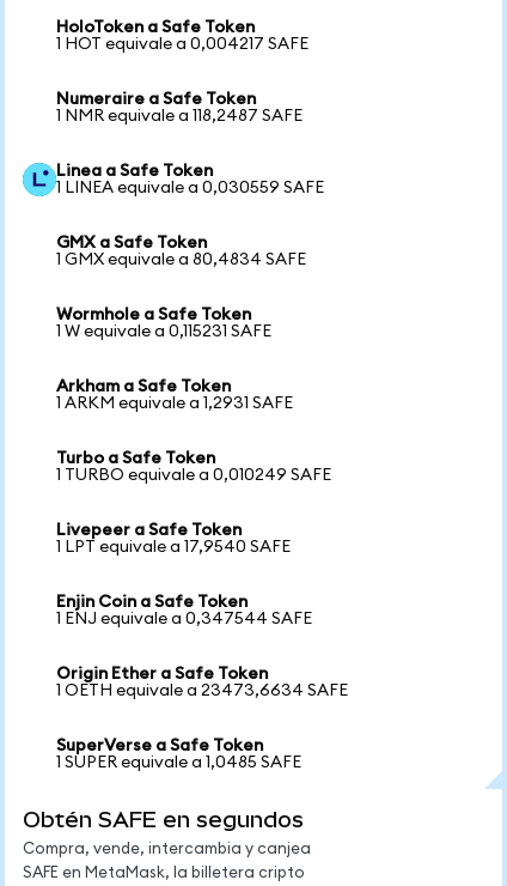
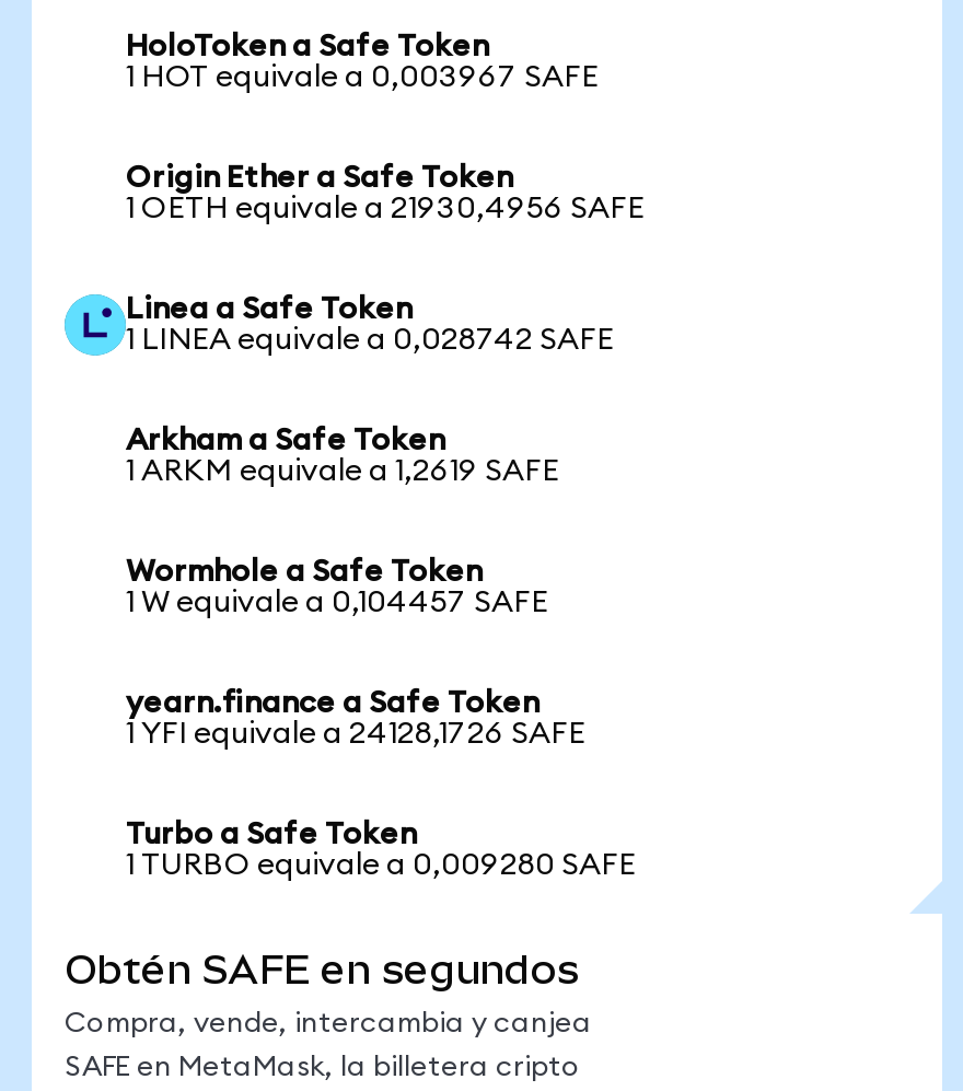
[56,36,309,53] 1 HOT equivale a 0,004217 SAFE -> [126,62,599,93] 1 HOT equivale a 0,003967 SAFE
[56,91,303,125] Numeraire a Safe Token | 1 NMR equivale a 118,2487 SAFE -> [126,194,645,224] 1 OETH equivale a 21930,4956 SAFE
[56,180,324,196] 1 LINEA equivale a 0,030559 SAFE -> [126,325,614,356] 1 LINEA equivale a 0,028742 SAFE
[56,235,207,251] GMX a Safe Token -> none
[56,251,306,268] 1 GMX equivale a 80,4834 SAFE -> [126,456,559,487] 1 ARKM equivale a 1,2619 SAFE
[56,323,271,340] 1 W equivale a 0,115231 SAFE -> [126,588,548,618] 1 W equivale a 0,104457 SAFE
none -> [126,688,539,719] yearn.finance a Safe Token
moved [56,378,231,395] -> [126,426,445,456]: Arkham a Safe Token
[56,395,293,412] 1 ARKM equivale a 1,2931 SAFE -> [126,719,585,750] 1 YFI equivale a 24128,1726 SAFE
[56,467,348,771] 1 TURBO equivale a 0,010249 SAFE | Livepeer a Safe Token | 1 LPT equivale a 17,9540 SAFE | Enjin Coin a Safe Token | 1 ENJ equivale a 0,347544 SAFE | 1 OETH equivale a 23473,6634 SAFE | SuperVerse a Safe Token | 1 SUPER equivale a 1,0485 SAFE -> [126,850,636,881] 1 TURBO equivale a 0,009280 SAFE
moved [56,666,268,682] -> [126,163,513,194]: Origin Ether a Safe Token

